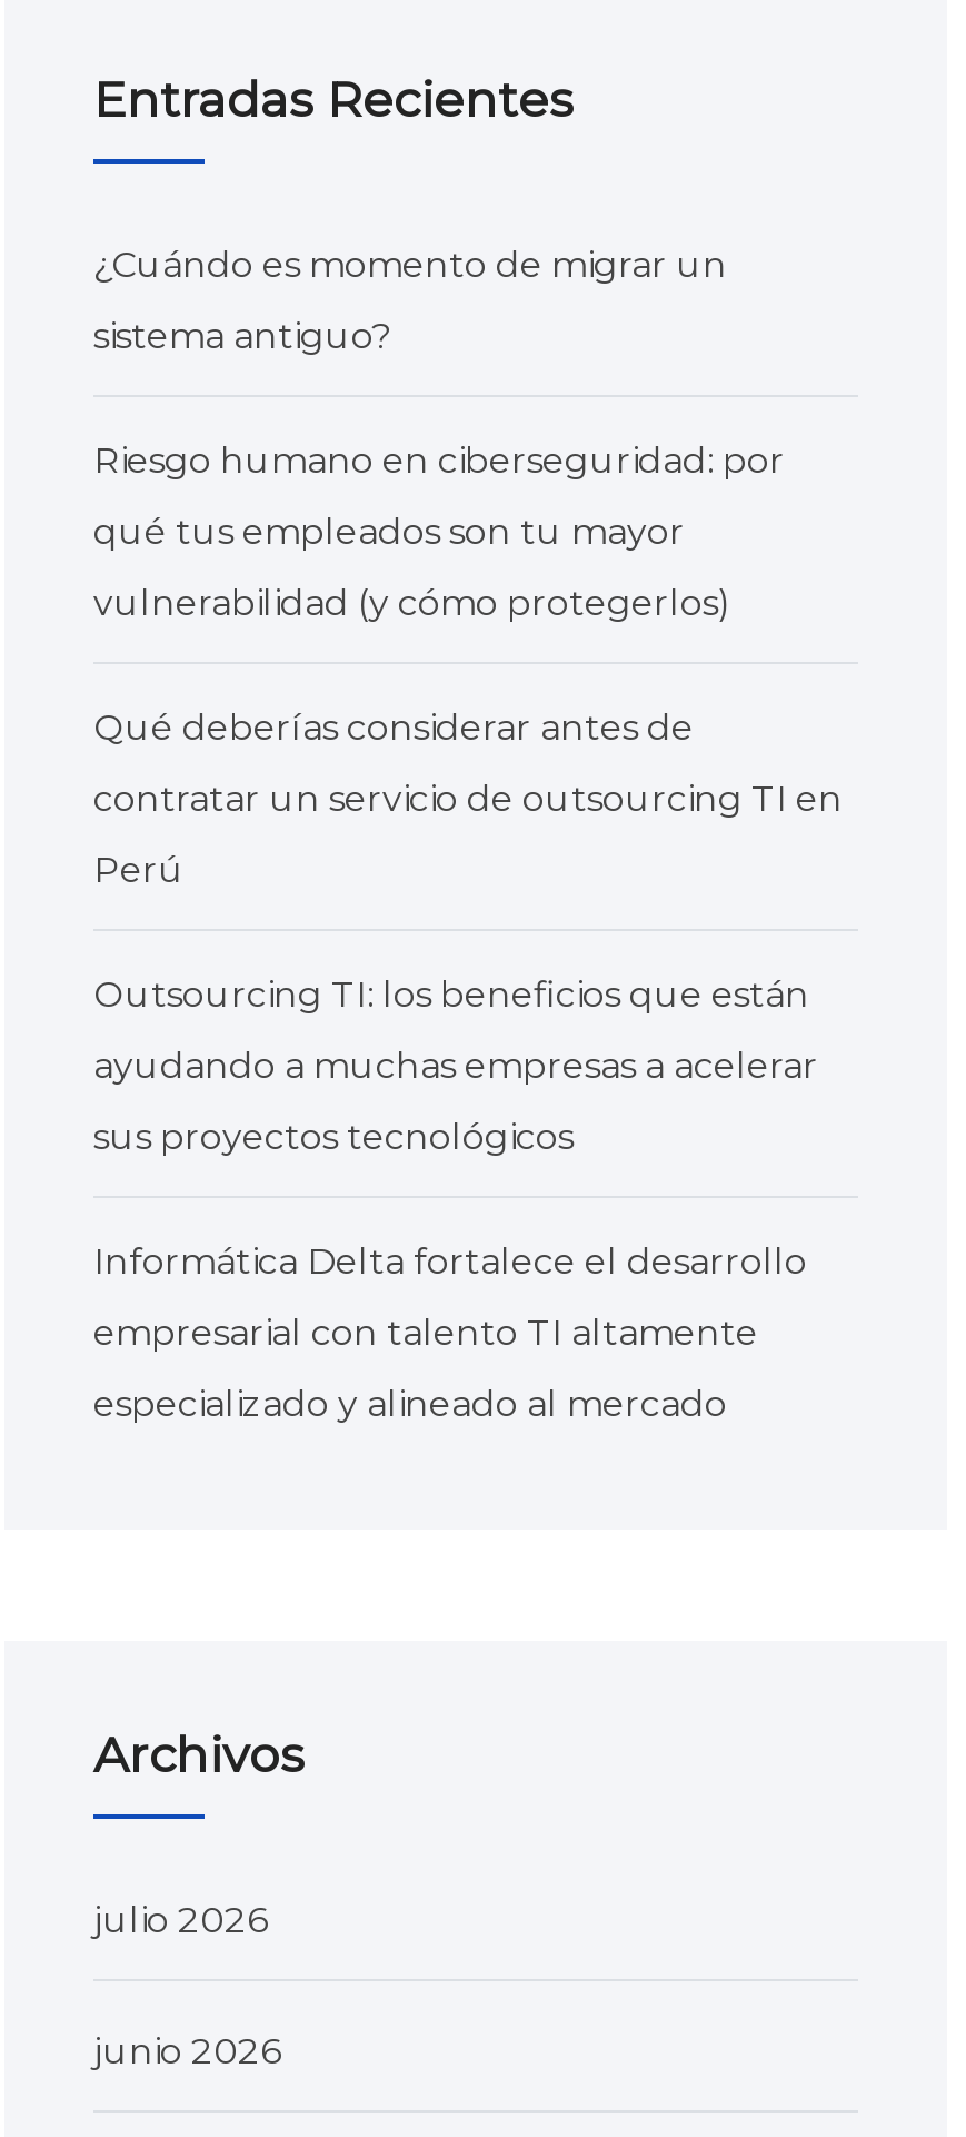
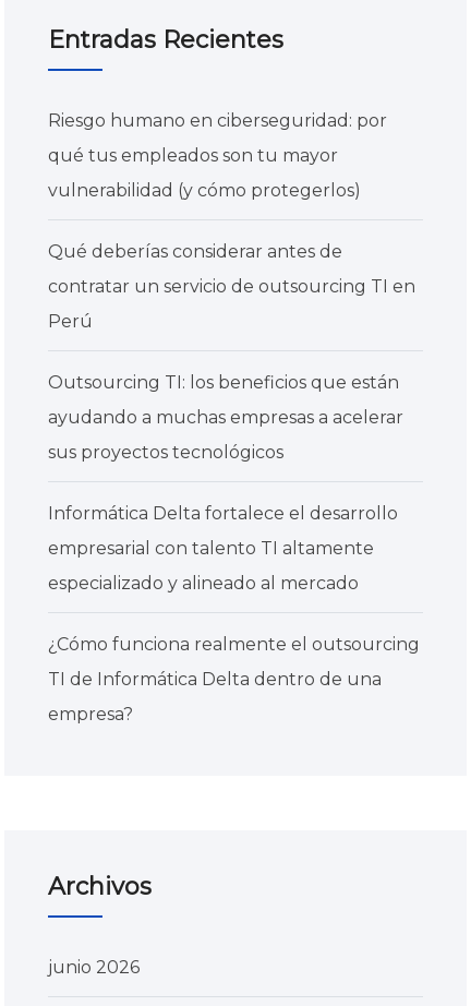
[93,245,727,358] ¿Cuándo es momento de migrar un | sistema antiguo? -> none
moved [93,441,843,1426] -> [48,110,415,593]: Riesgo humano en ciberseguridad: por | qué tus empleados son tu mayor | vulnerabilidad (y cómo protegerlos) | ... | empresarial con talento TI altamente | especializado y alineado al mercado
none -> [48,633,420,724] ¿Cómo funciona realmente el outsourcing | TI de Informática Delta dentro de una | empresa?
moved [93,1727,305,1787] -> [48,871,152,901]: Archivos
[93,1900,267,1942] julio 2026 -> none

